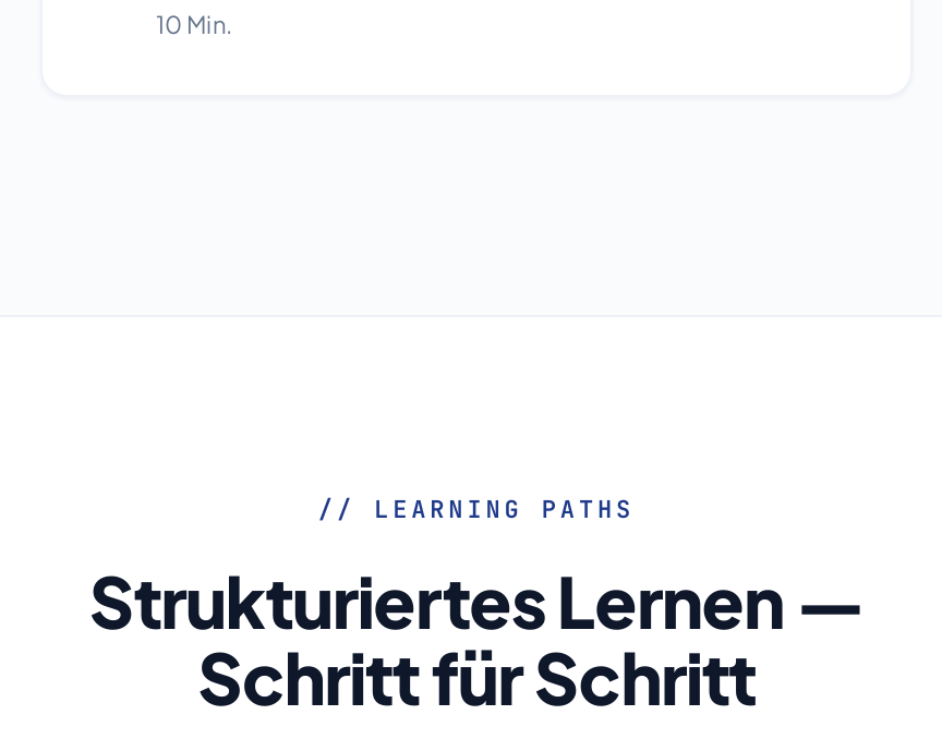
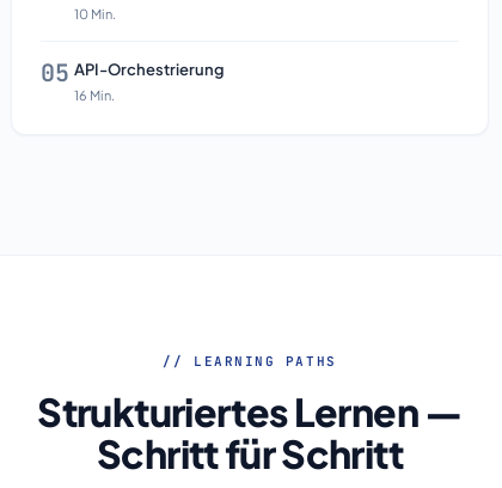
none -> [41,57,225,103] 05 API-Orchestrierung | 16 Min.

